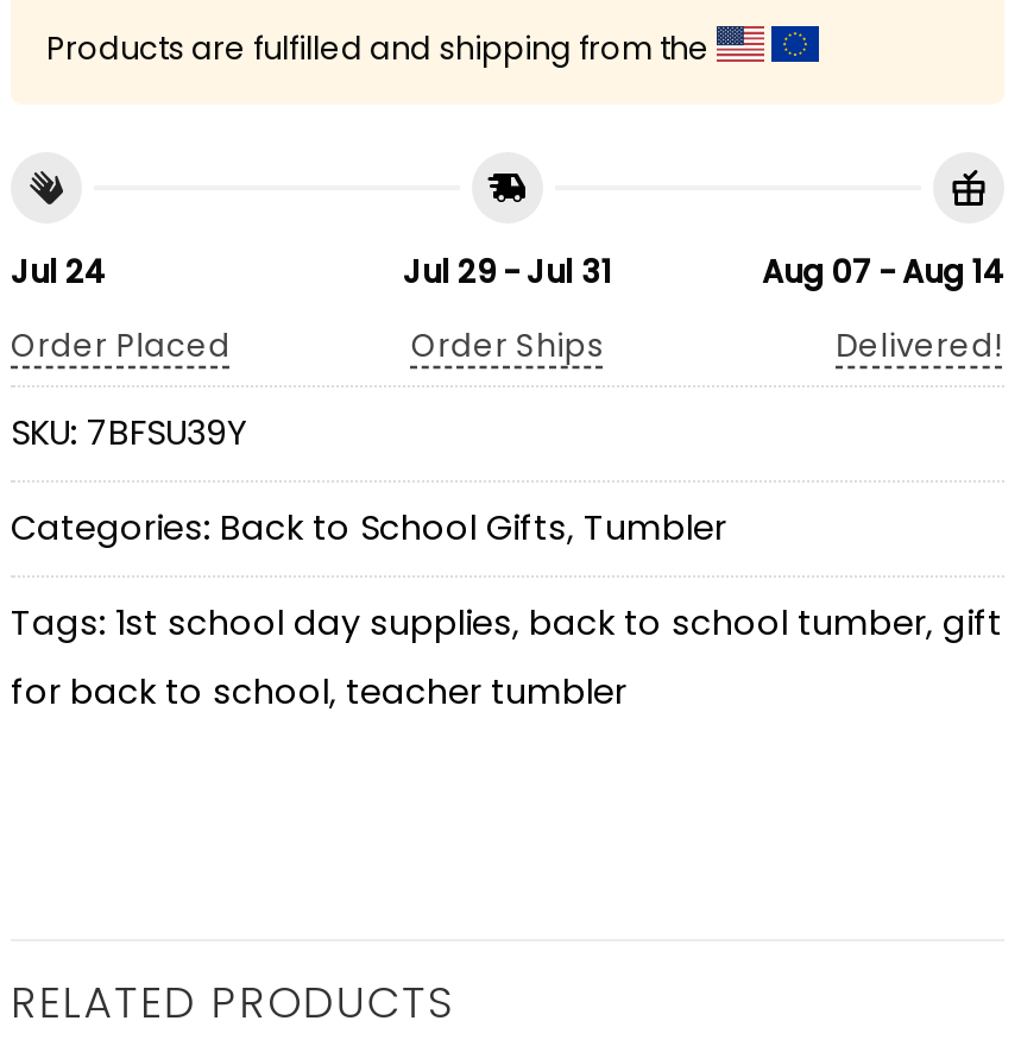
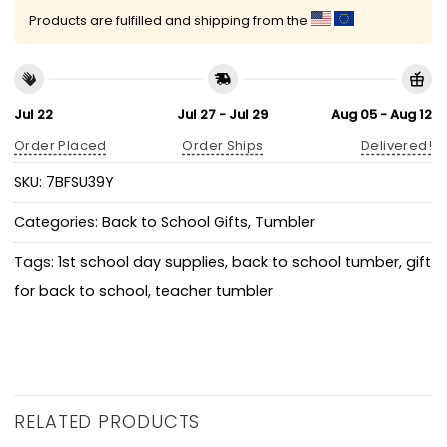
[11,251,106,296] Jul 24 -> [14,105,53,124] Jul 22
[403,251,612,296] Jul 29 - Jul 31 -> [177,105,268,124] Jul 27 - Jul 29
[762,251,1004,296] Aug 07 - Aug 14 -> [331,105,432,124] Aug 05 - Aug 12

